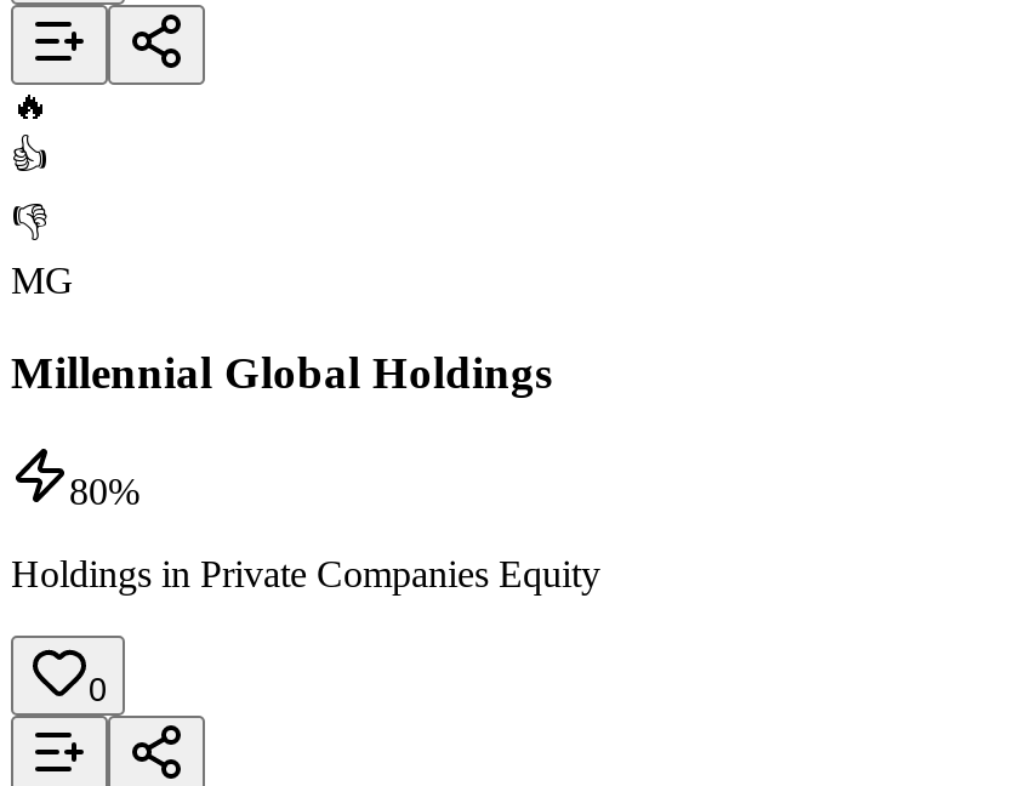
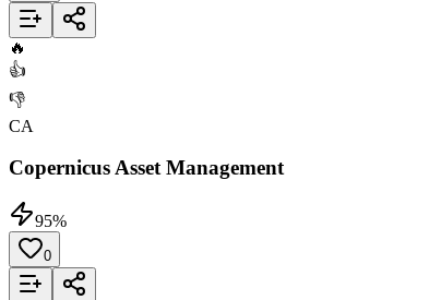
[11,259,600,594] MG | Millennial Global Holdings | 80% | Holdings in Private Companies Equity -> [9,116,284,230] CA | Copernicus Asset Management | 95%

